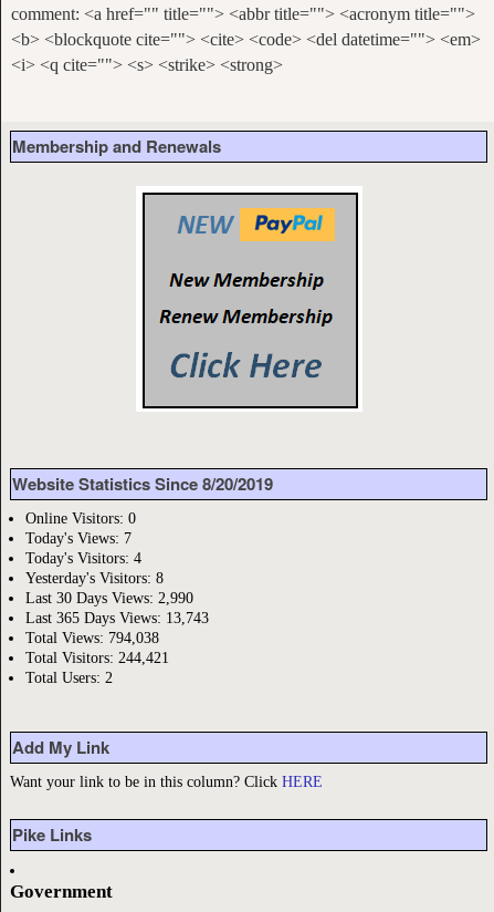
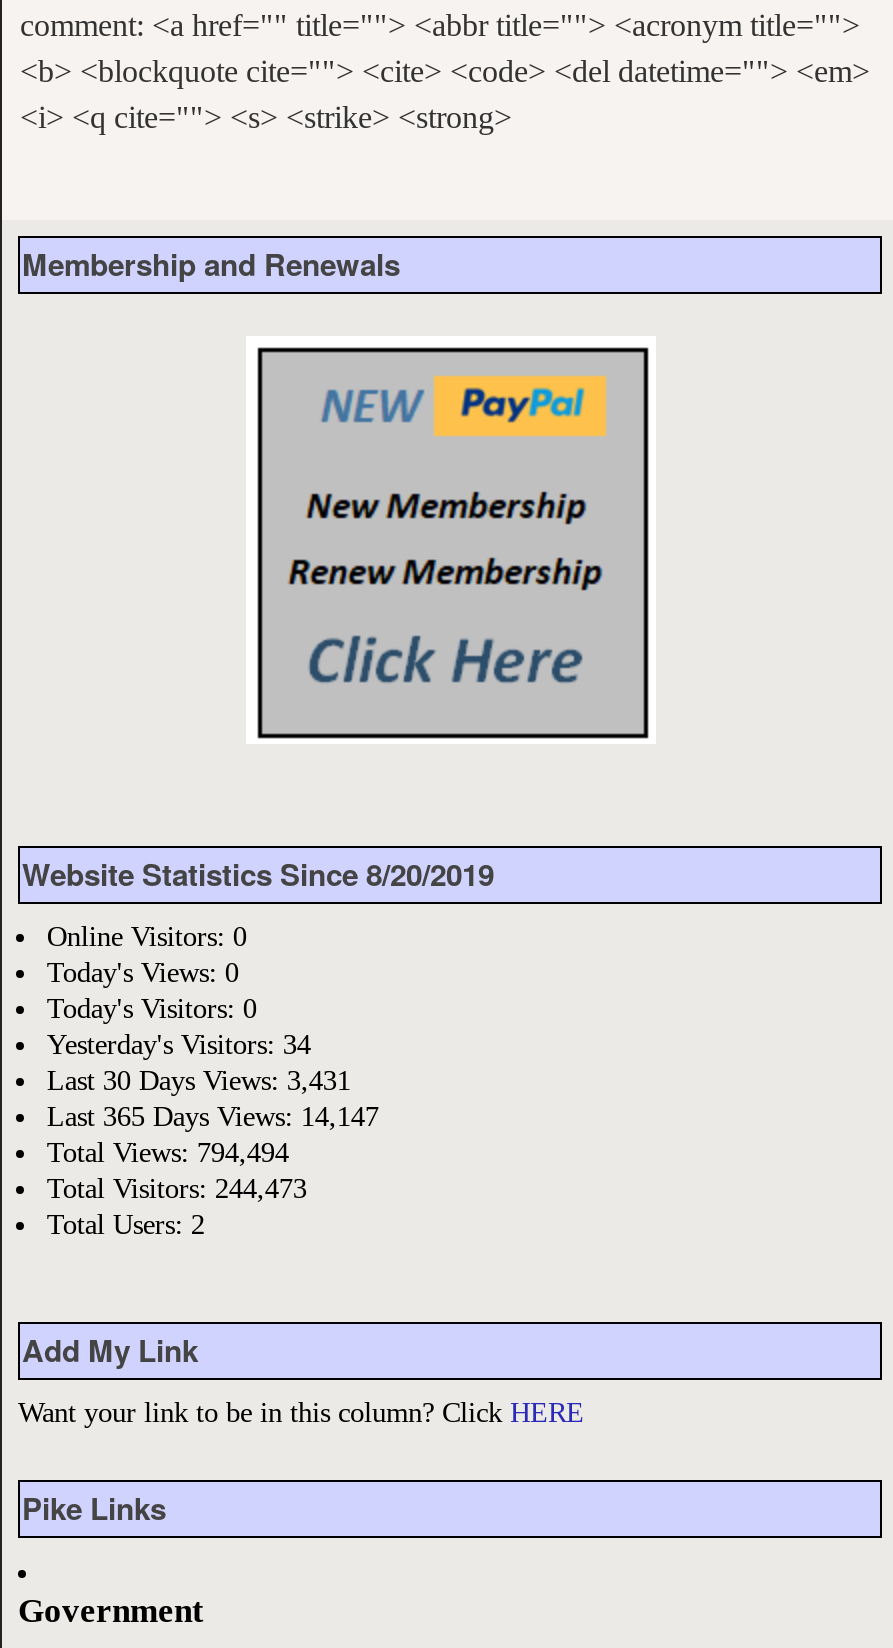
[26,529,132,547] Today's Views: 7 -> [47,957,239,989] Today's Views: 0
[26,549,142,567] Today's Visitors: 4 -> [47,993,257,1025] Today's Visitors: 0
[26,569,164,587] Yesterday's Visitors: 8 -> [47,1029,311,1061] Yesterday's Visitors: 34
[26,589,194,607] Last 30 Days Views: 2,990 -> [47,1065,351,1097] Last 30 Days Views: 3,431
[26,609,209,627] Last 365 Days Views: 13,743 -> [47,1101,379,1133] Last 365 Days Views: 14,147
[26,629,160,647] Total Views: 794,038 -> [47,1137,289,1169] Total Views: 794,494
[26,649,170,667] Total Visitors: 244,421 -> [47,1173,307,1205] Total Visitors: 244,473

